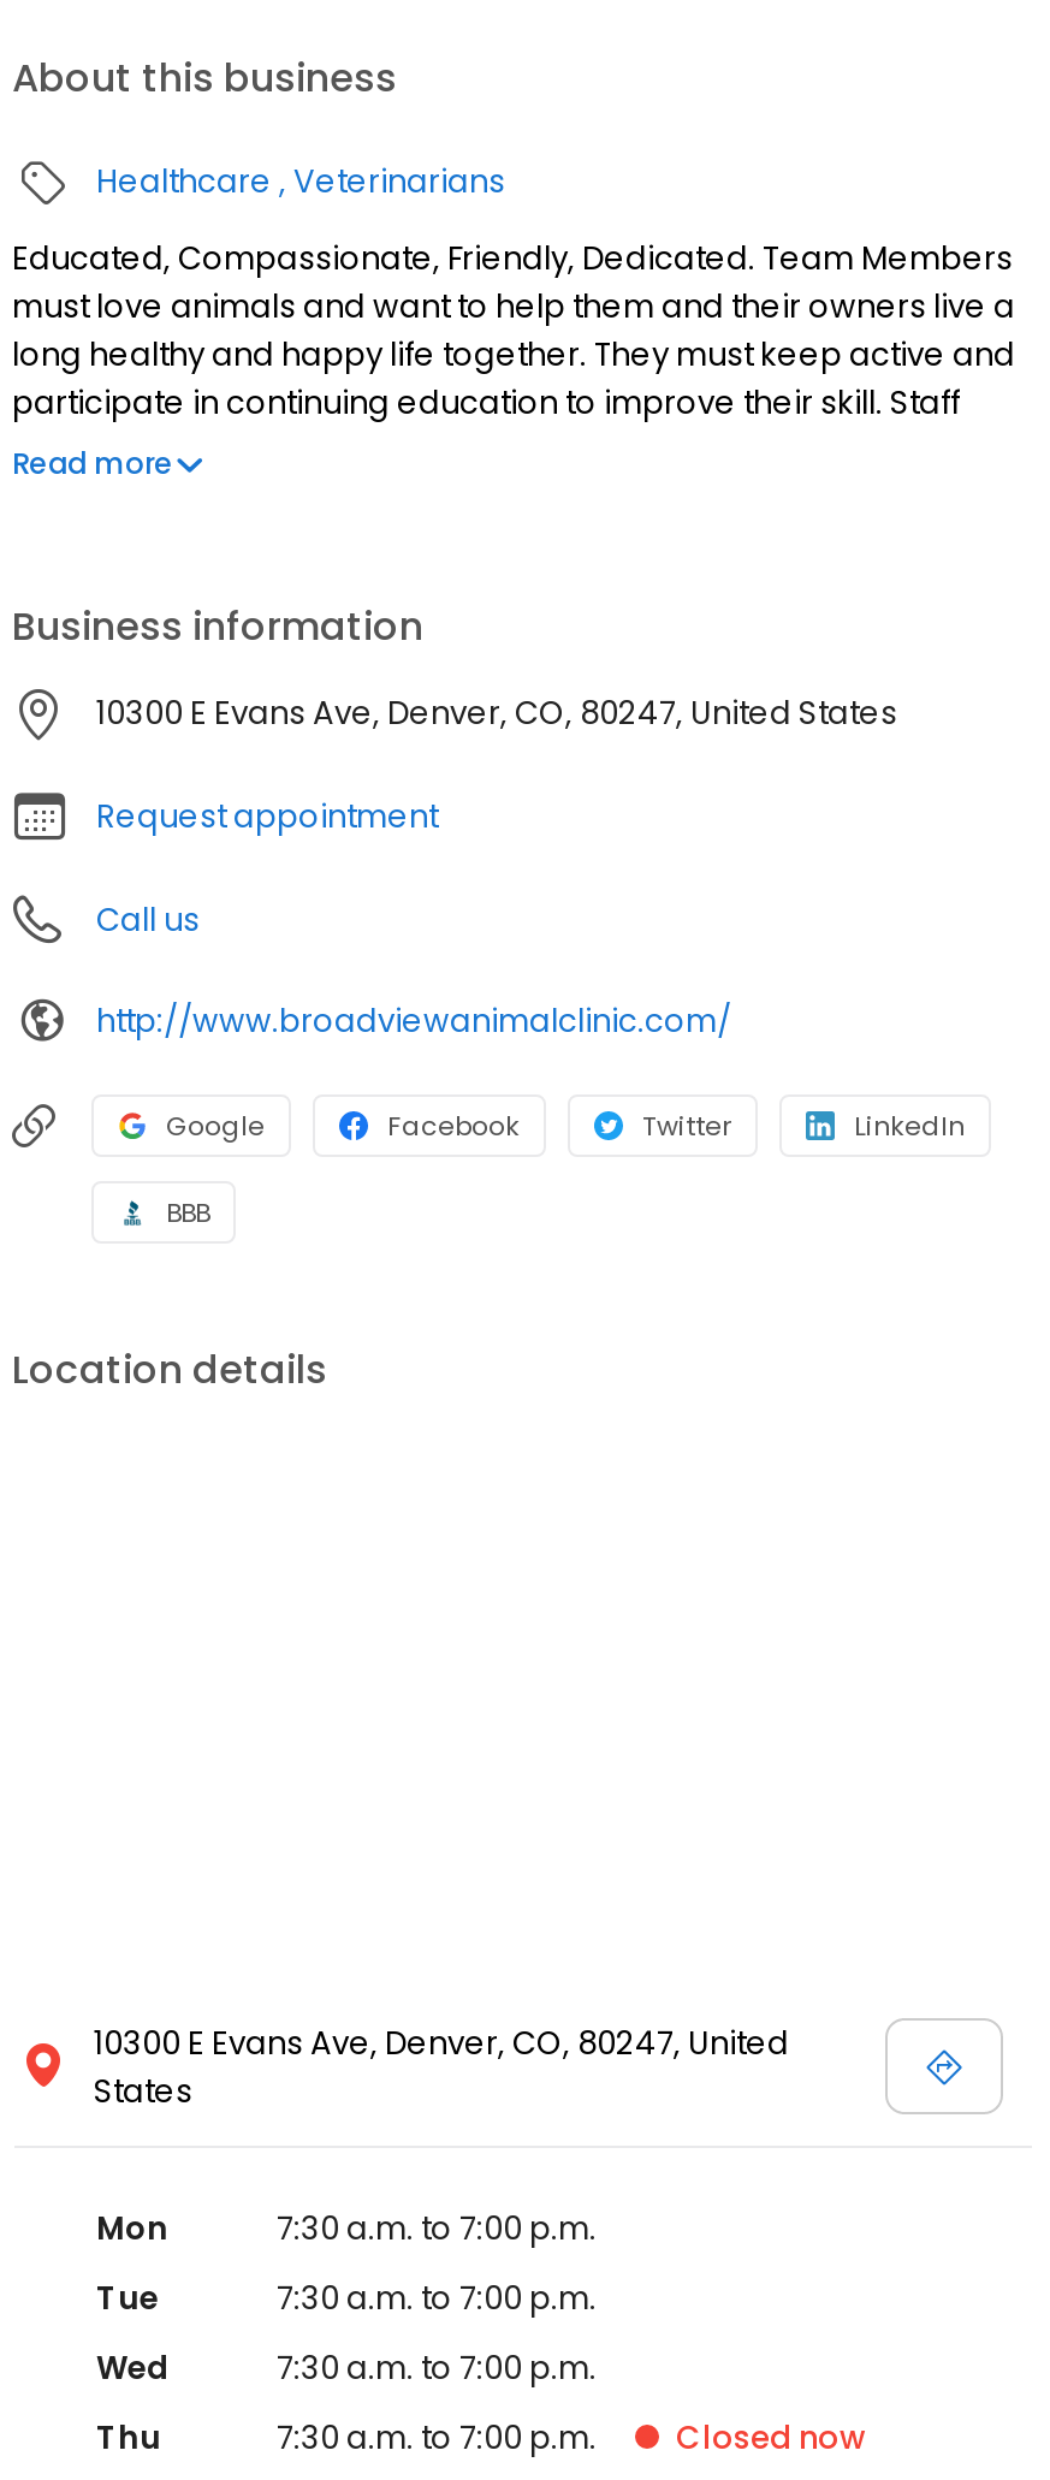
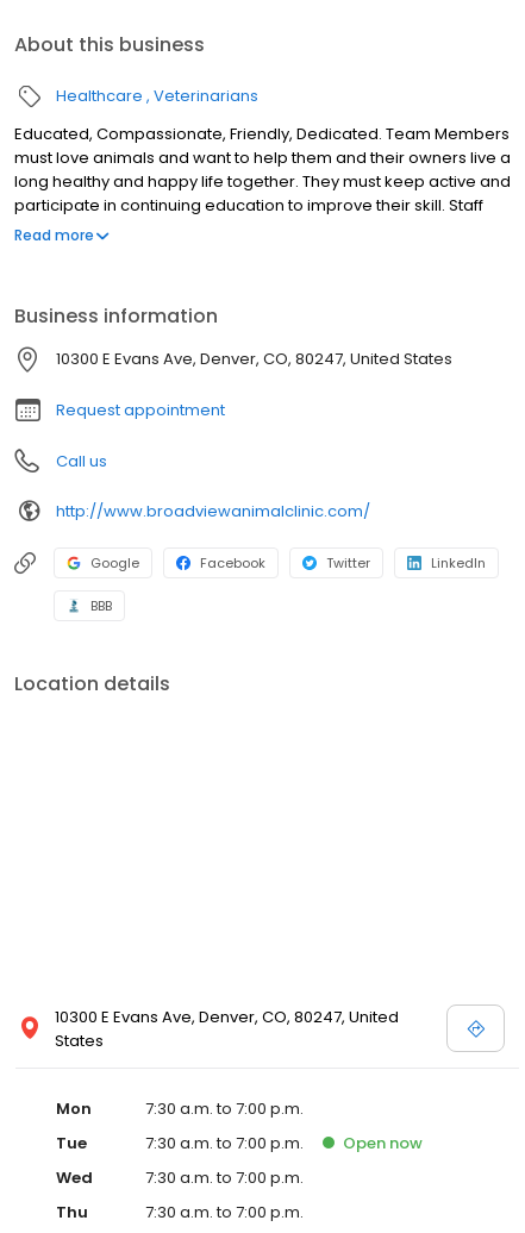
none -> [343,1132,423,1155] Open now
[676,2416,866,2462] Closed now -> none

